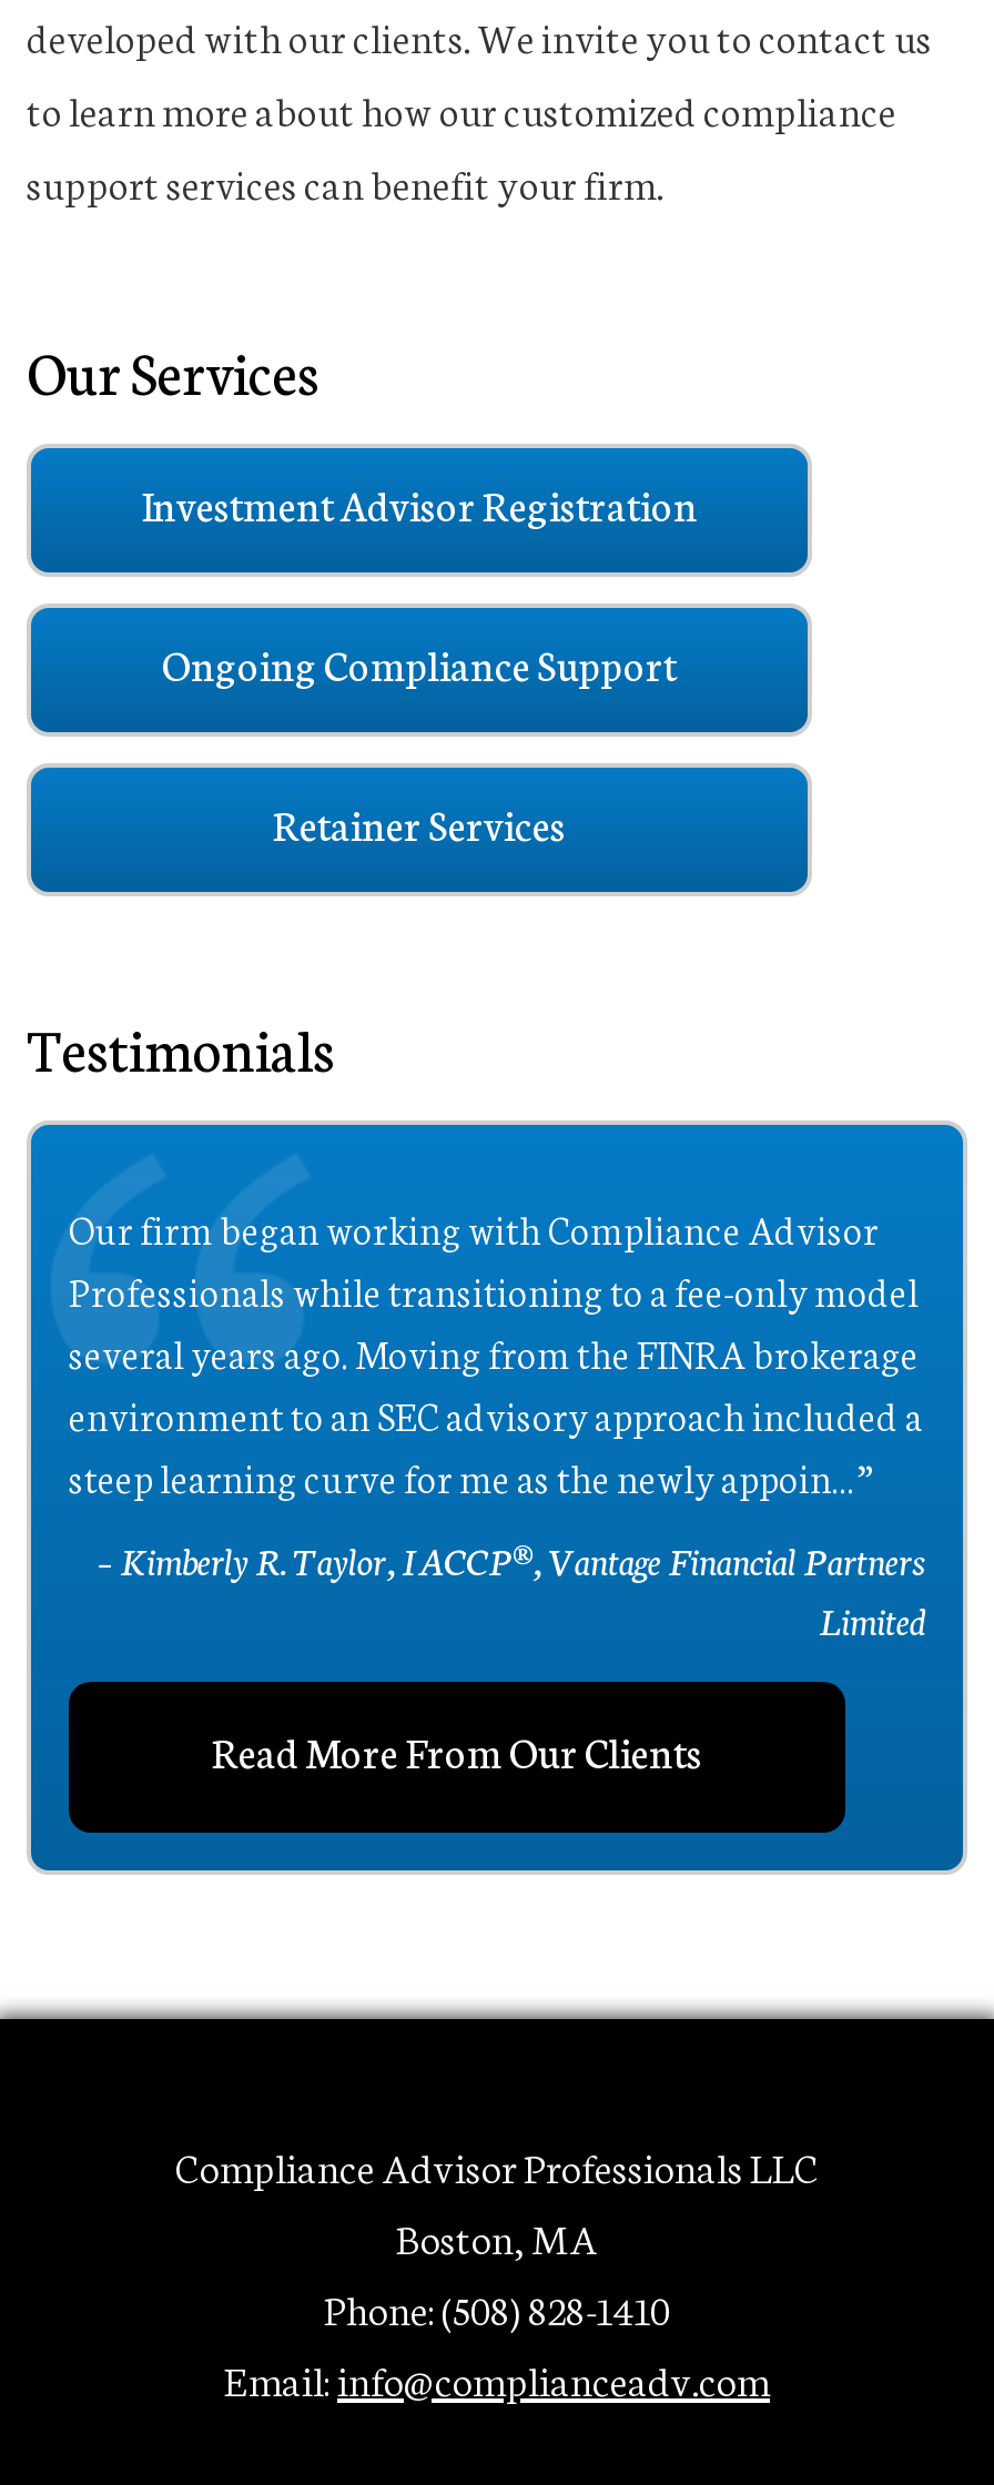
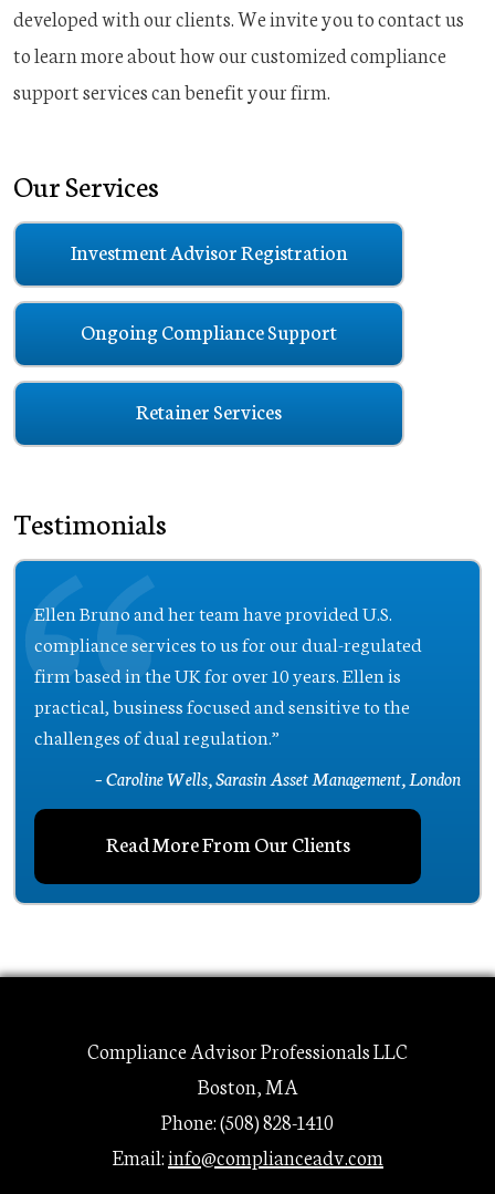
[69,1199,923,1501] Our firm began working with Compliance Advisor | Professionals while transitioning to a fee-only model | several years ago. Moving from the FINRA brokerage | environment to an SEC advisory approach included a | steep learning curve for me as the newly appoin…” -> [34,598,422,749] Ellen Bruno and her team have provided U.S. | compliance services to us for our dual-regulated | firm based in the UK for over 10 years. Ellen is | practical, business focused and sensitive to the | challenges of dual regulation.”
[98,1532,925,1643] – Kimberly R. Taylor, IACCP®, Vantage Financial Partners | Limited -> [95,764,461,790] – Caroline Wells, Sarasin Asset Management, London

